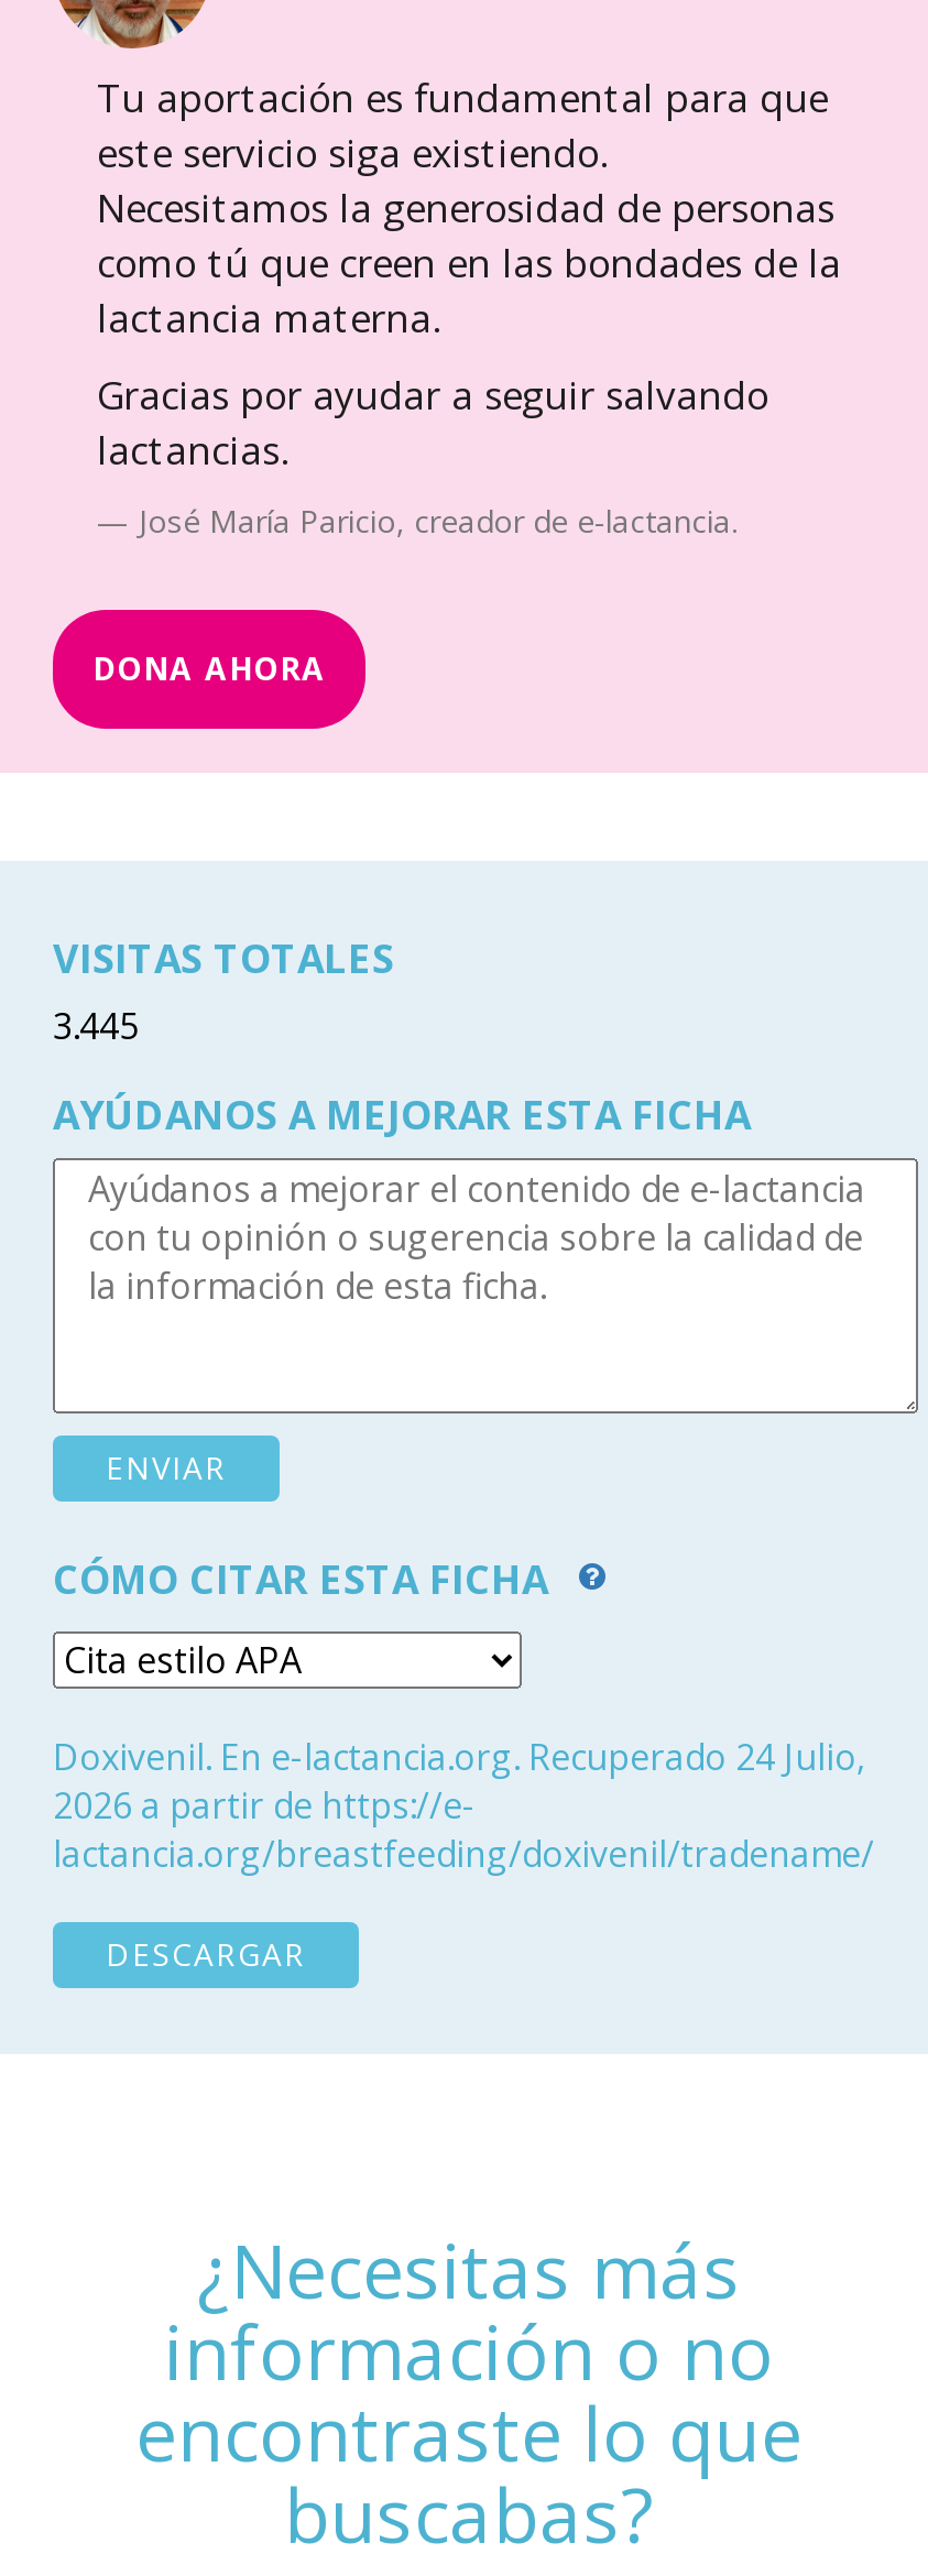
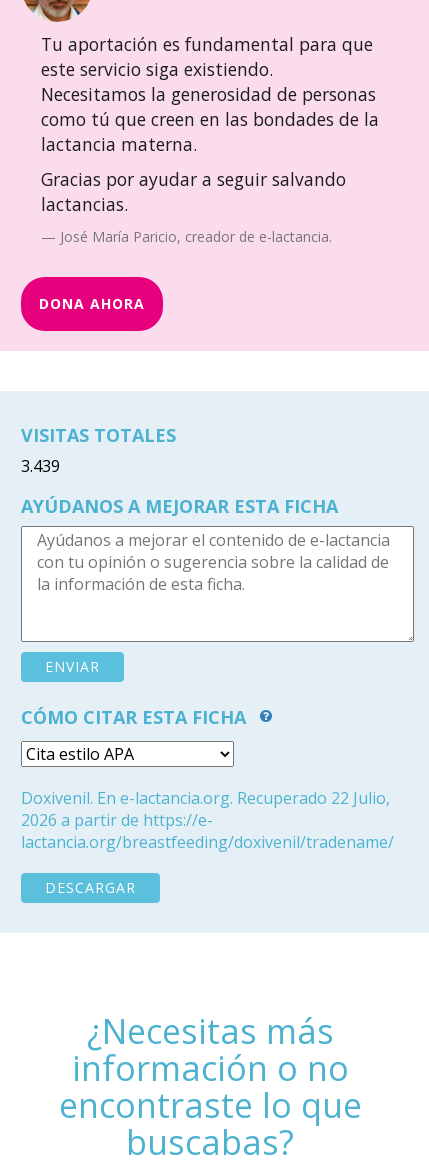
[53,1002,139,1050] 3.445 -> [21,455,60,477] 3.439
[53,1733,865,1781] Doxivenil. En e-lactancia.org. Recuperado 24 Julio, -> [21,787,390,809] Doxivenil. En e-lactancia.org. Recuperado 22 Julio,

